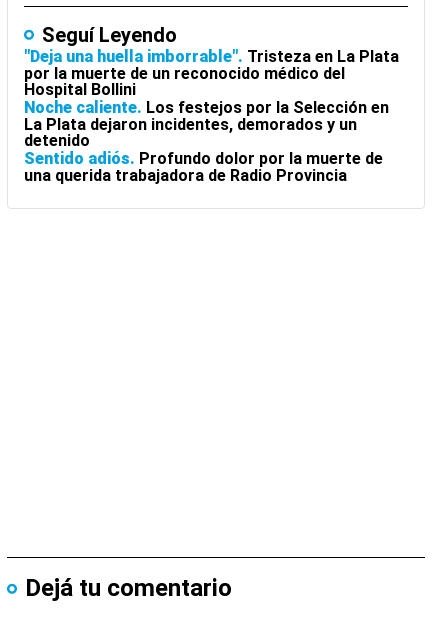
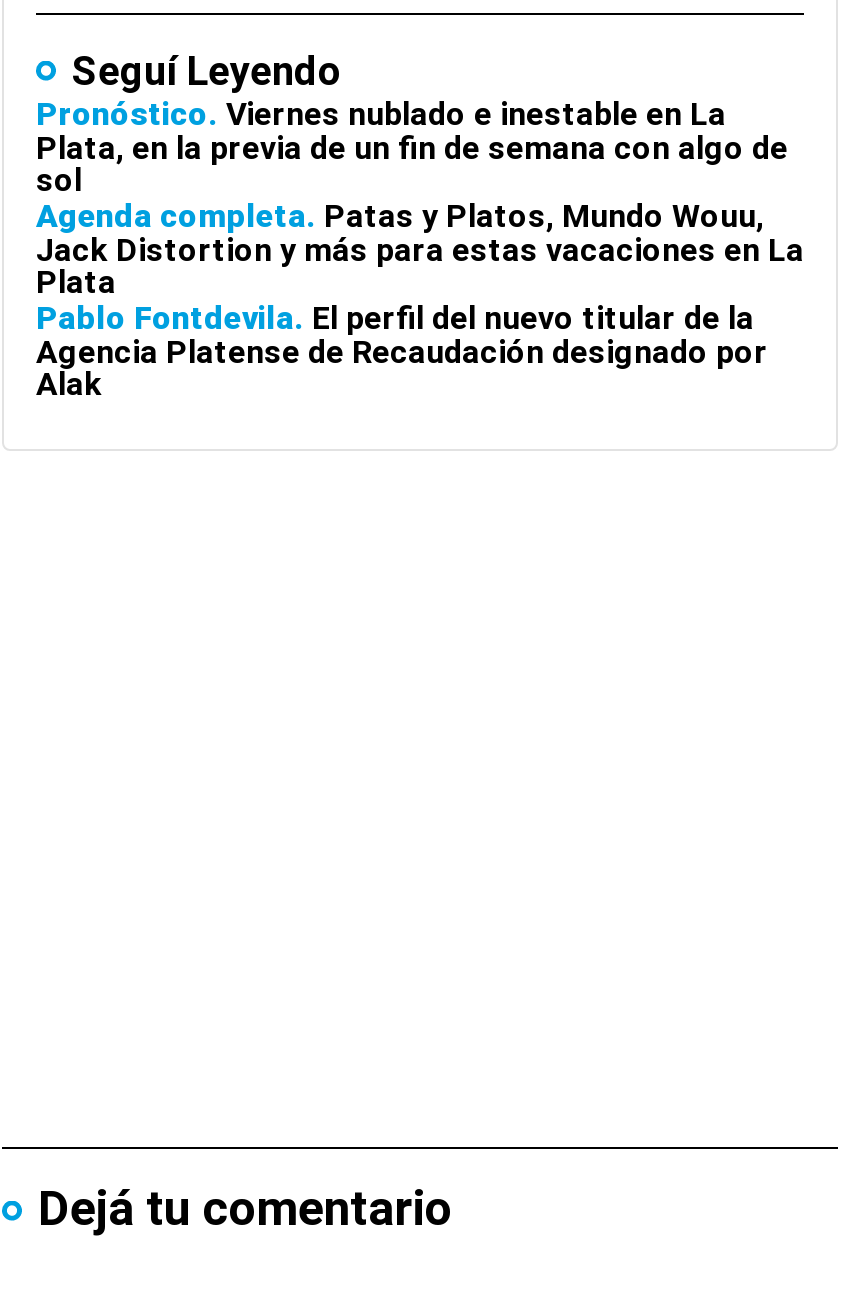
[24,47,399,185] "Deja una huella imborrable" Tristeza en La Plata | por la muerte de un reconocido médico del | Hospital Bollini | Noche caliente Los festejos por la Selección en | La Plata dejaron incidentes, demorados y un | detenido | Sentido adiós Profundo dolor por la muerte de | una querida trabajadora de Radio Provincia -> [36,96,804,404] Pronóstico Viernes nublado e inestable en La | Plata, en la previa de un fin de semana con algo de | sol | Agenda completa Patas y Platos, Mundo Wouu, | Jack Distortion y más para estas vacaciones en La | Plata | Pablo Fontdevila El perfil del nuevo titular de la | Agencia Platense de Recaudación designado por | Alak

